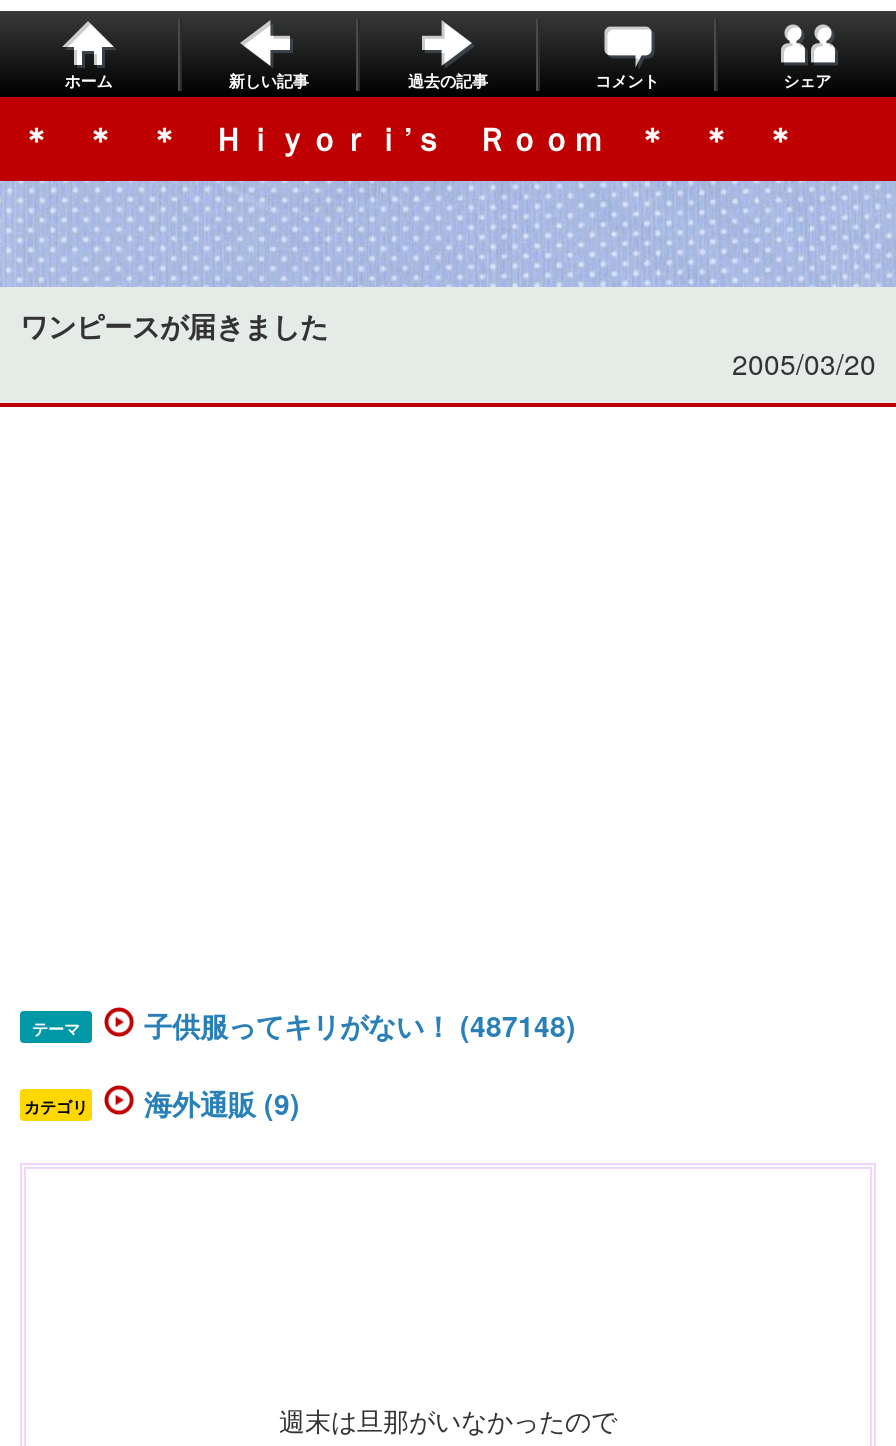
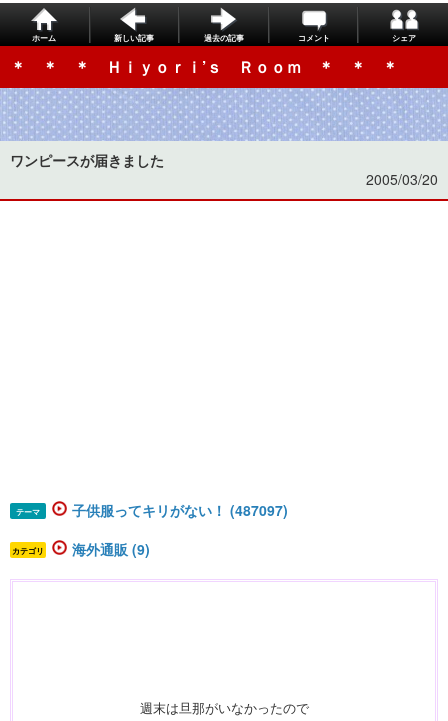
[144,1005,576,1045] 子供服ってキリがない！ (487148) -> [72,500,288,520] 子供服ってキリがない！ (487097)

